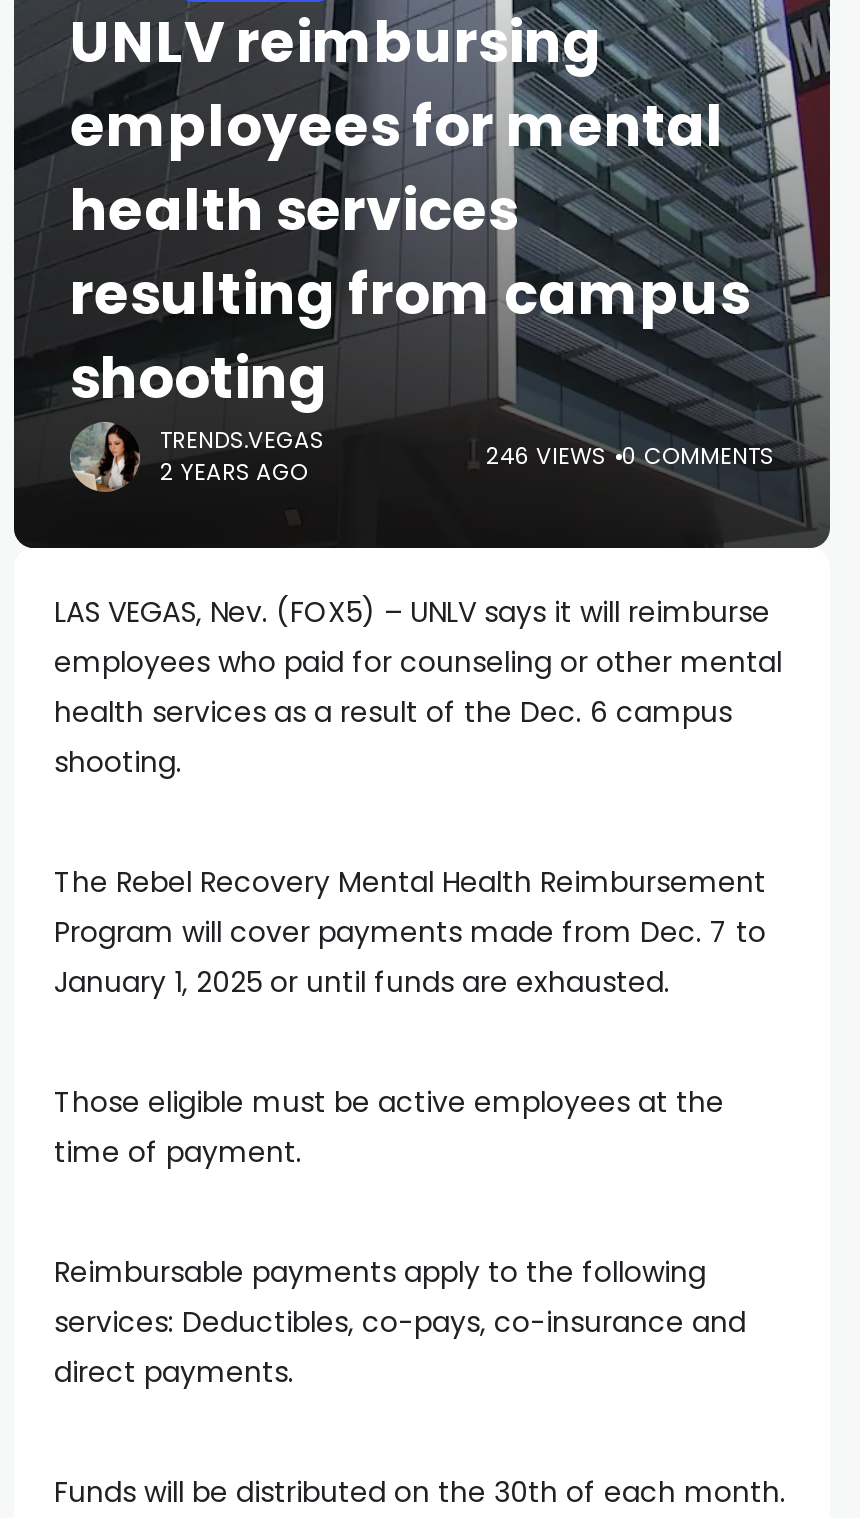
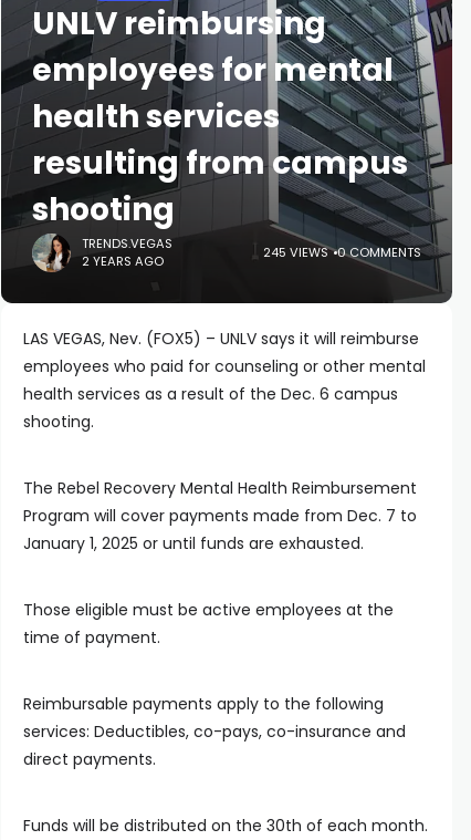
[486,441,774,473] 246 VIEWS 0 COMMENTS -> [263,244,421,262] 245 VIEWS 0 COMMENTS

